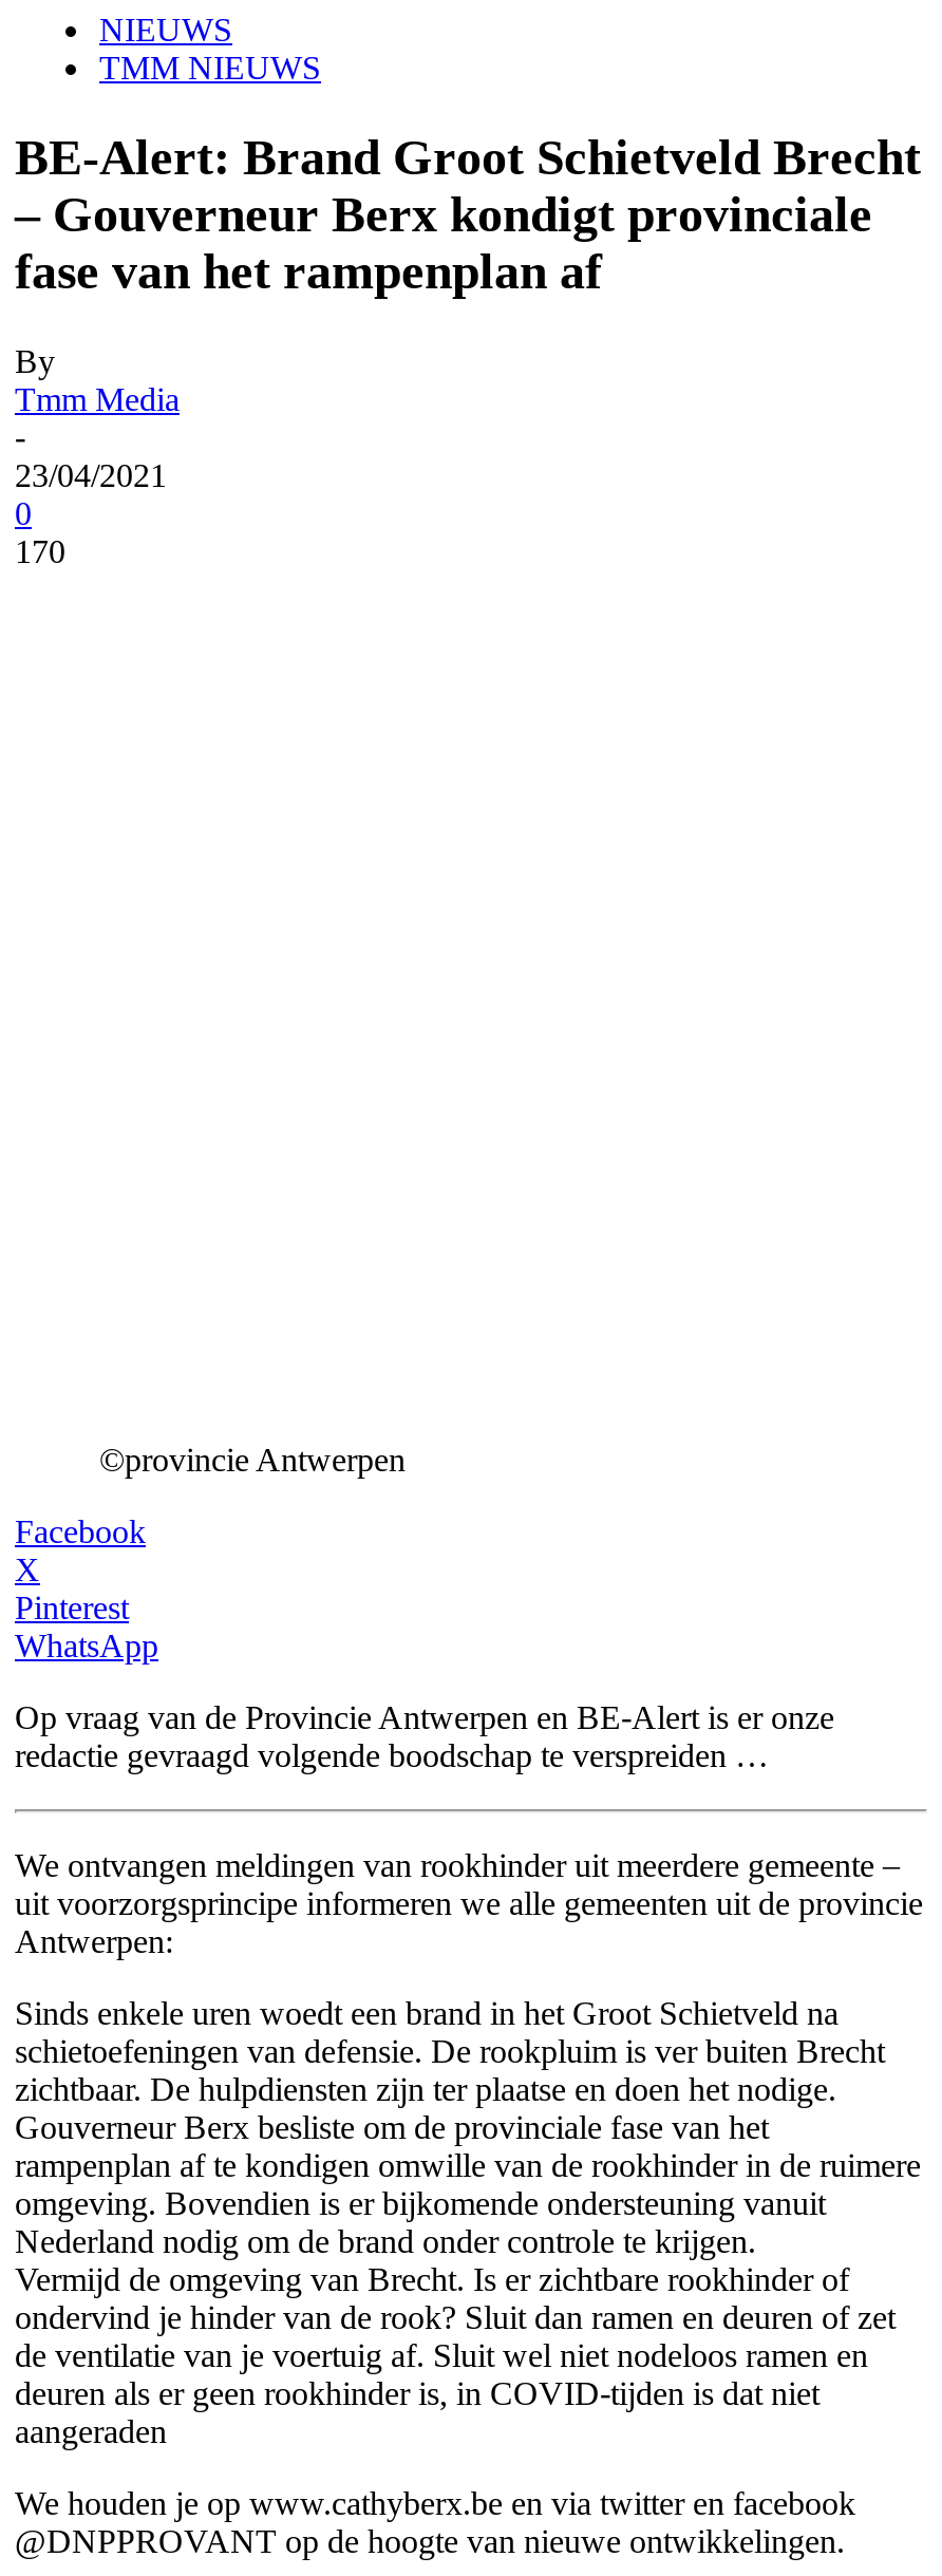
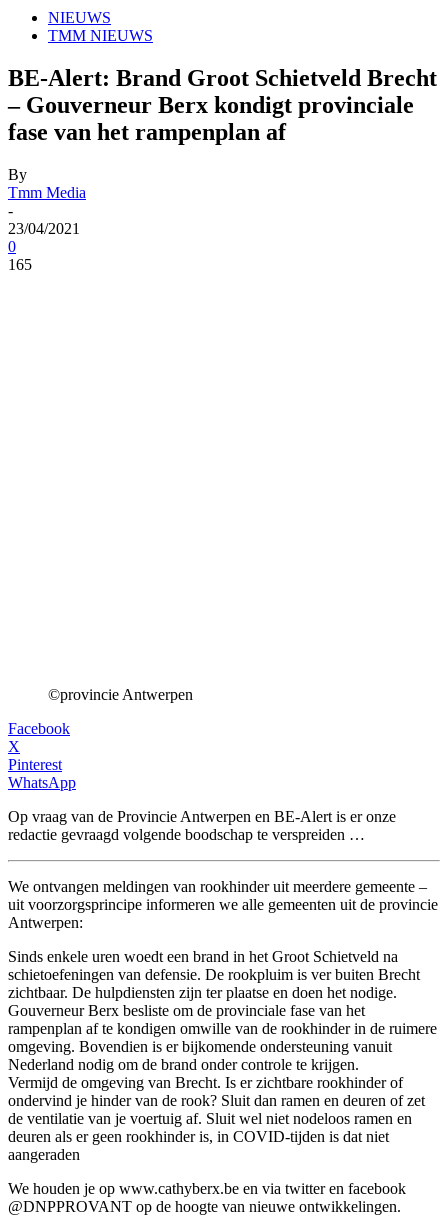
[15,533,65,569] 170 -> [8,256,32,273] 165

